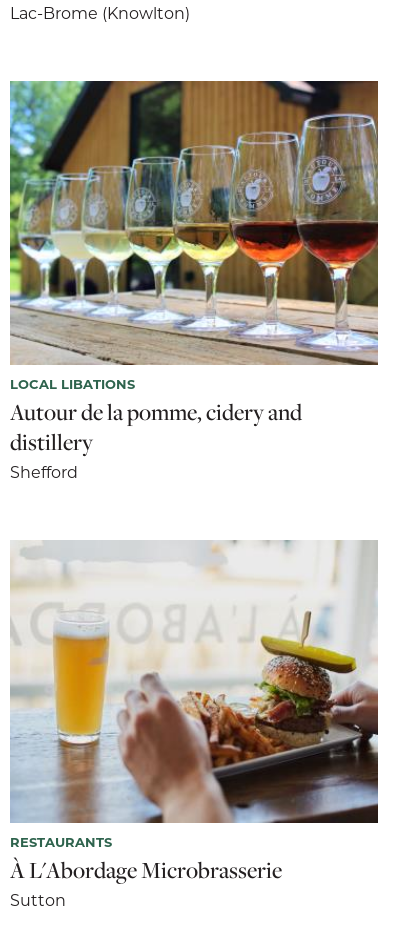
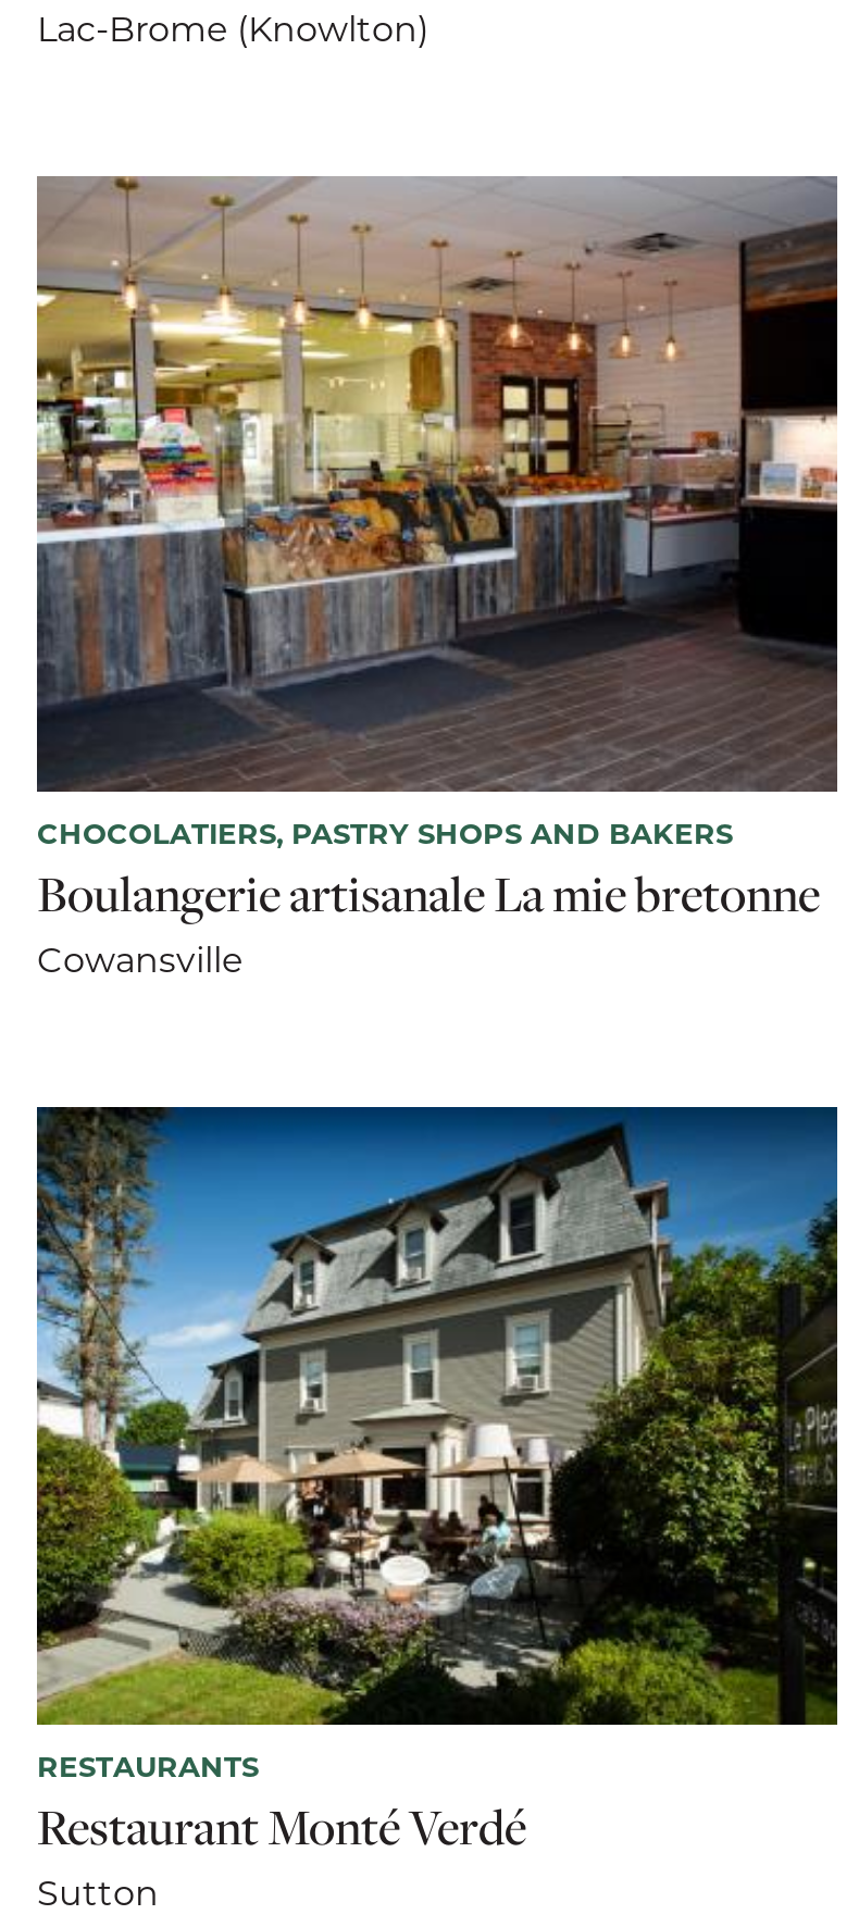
[9,80,379,481] [image] | LOCAL LIBATIONS | Autour de la pomme, cidery and | distillery | Shefford -> [35,176,839,982] [image] | CHOCOLATIERS, PASTRY SHOPS AND BAKERS | Boulangerie artisanale La mie bretonne | Cowansville
[10,539,379,885] [image] | À L'Abordage Microbrasserie -> [35,1105,839,1860] [image] | Restaurant Monté Verdé

